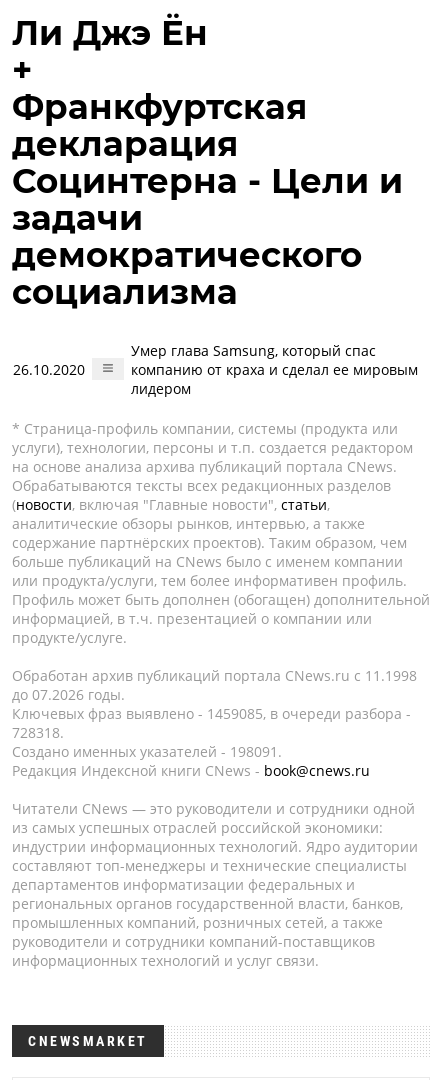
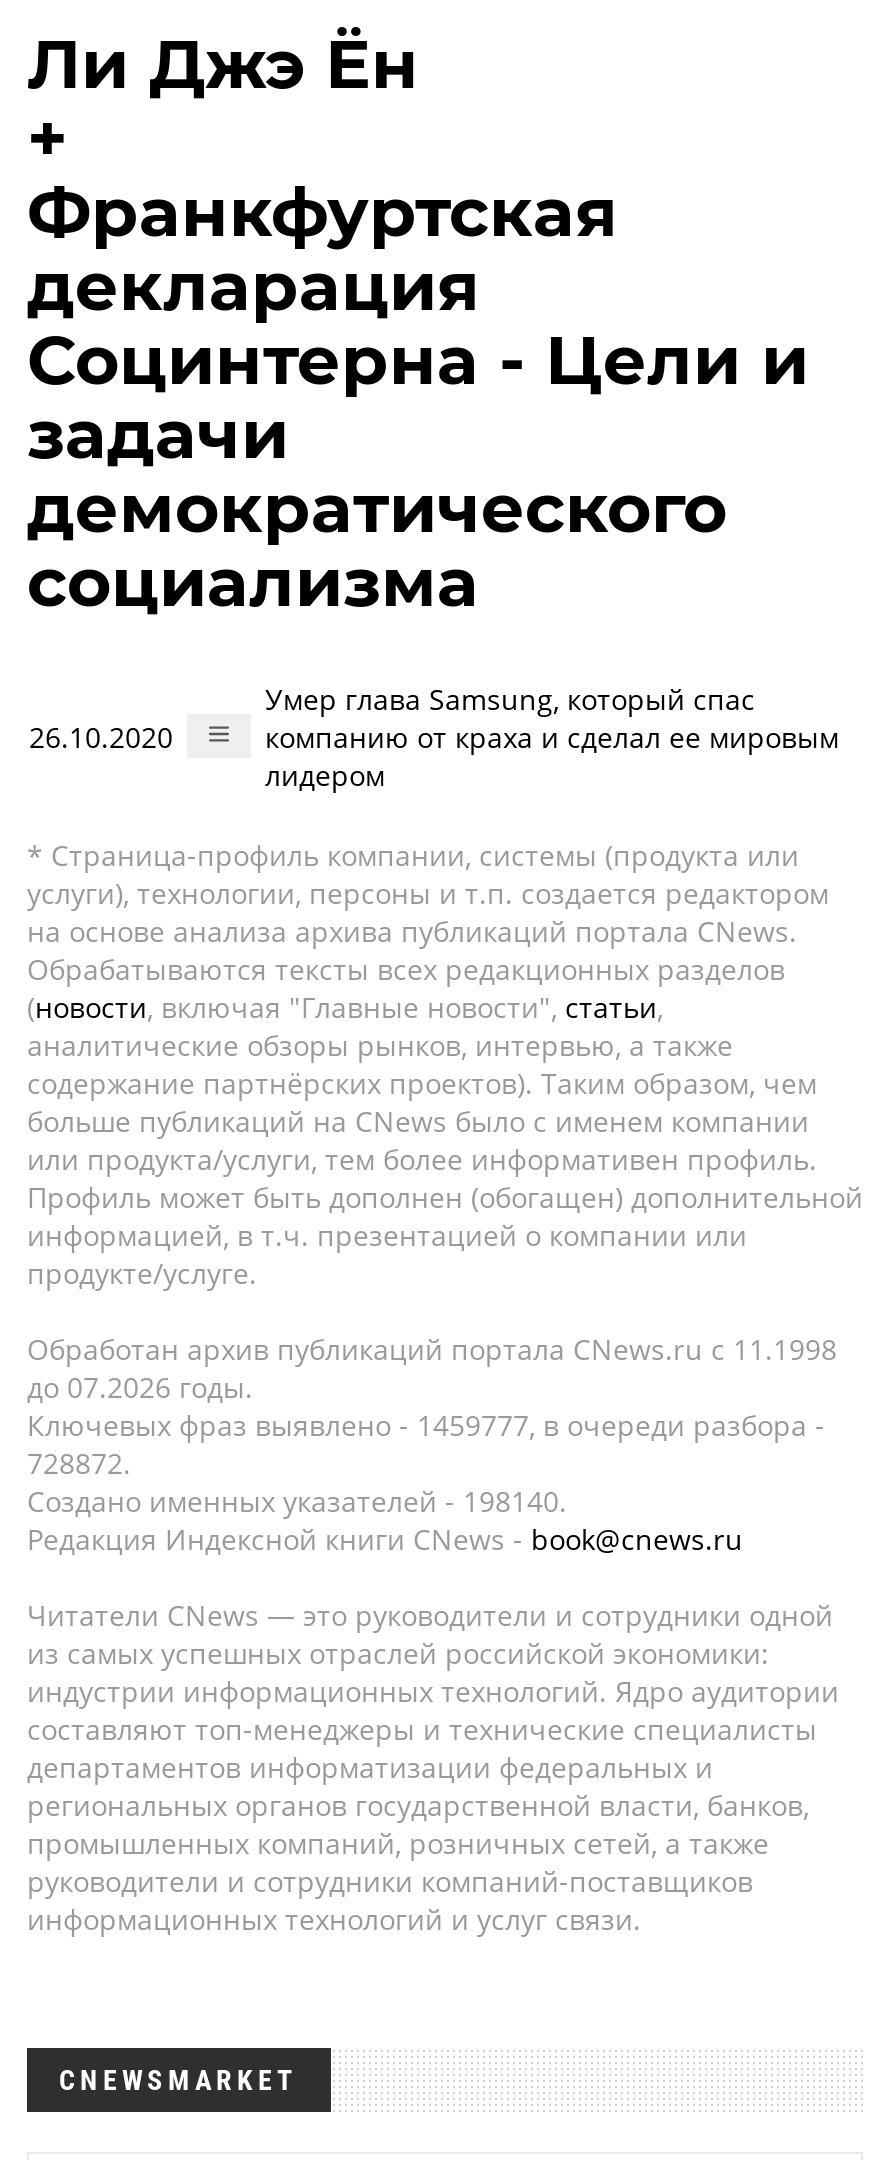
[12,704,411,723] Ключевых фраз выявлено - 1459085, в очереди разбора - -> [27,1406,825,1444] Ключевых фраз выявлено - 1459777, в очереди разбора -
[12,723,64,742] 728318. -> [27,1444,131,1482] 728872.
[12,742,282,761] Создано именных указателей - 198091. -> [27,1482,567,1520] Создано именных указателей - 198140.

